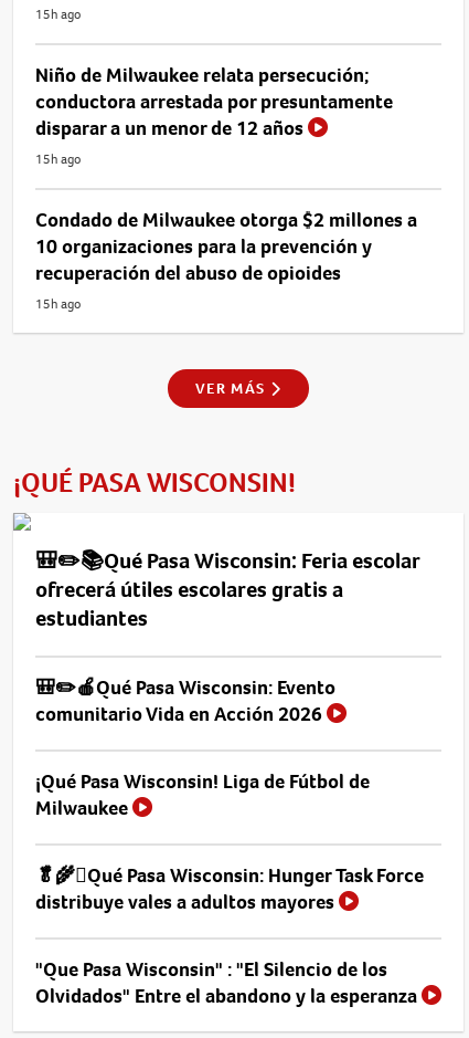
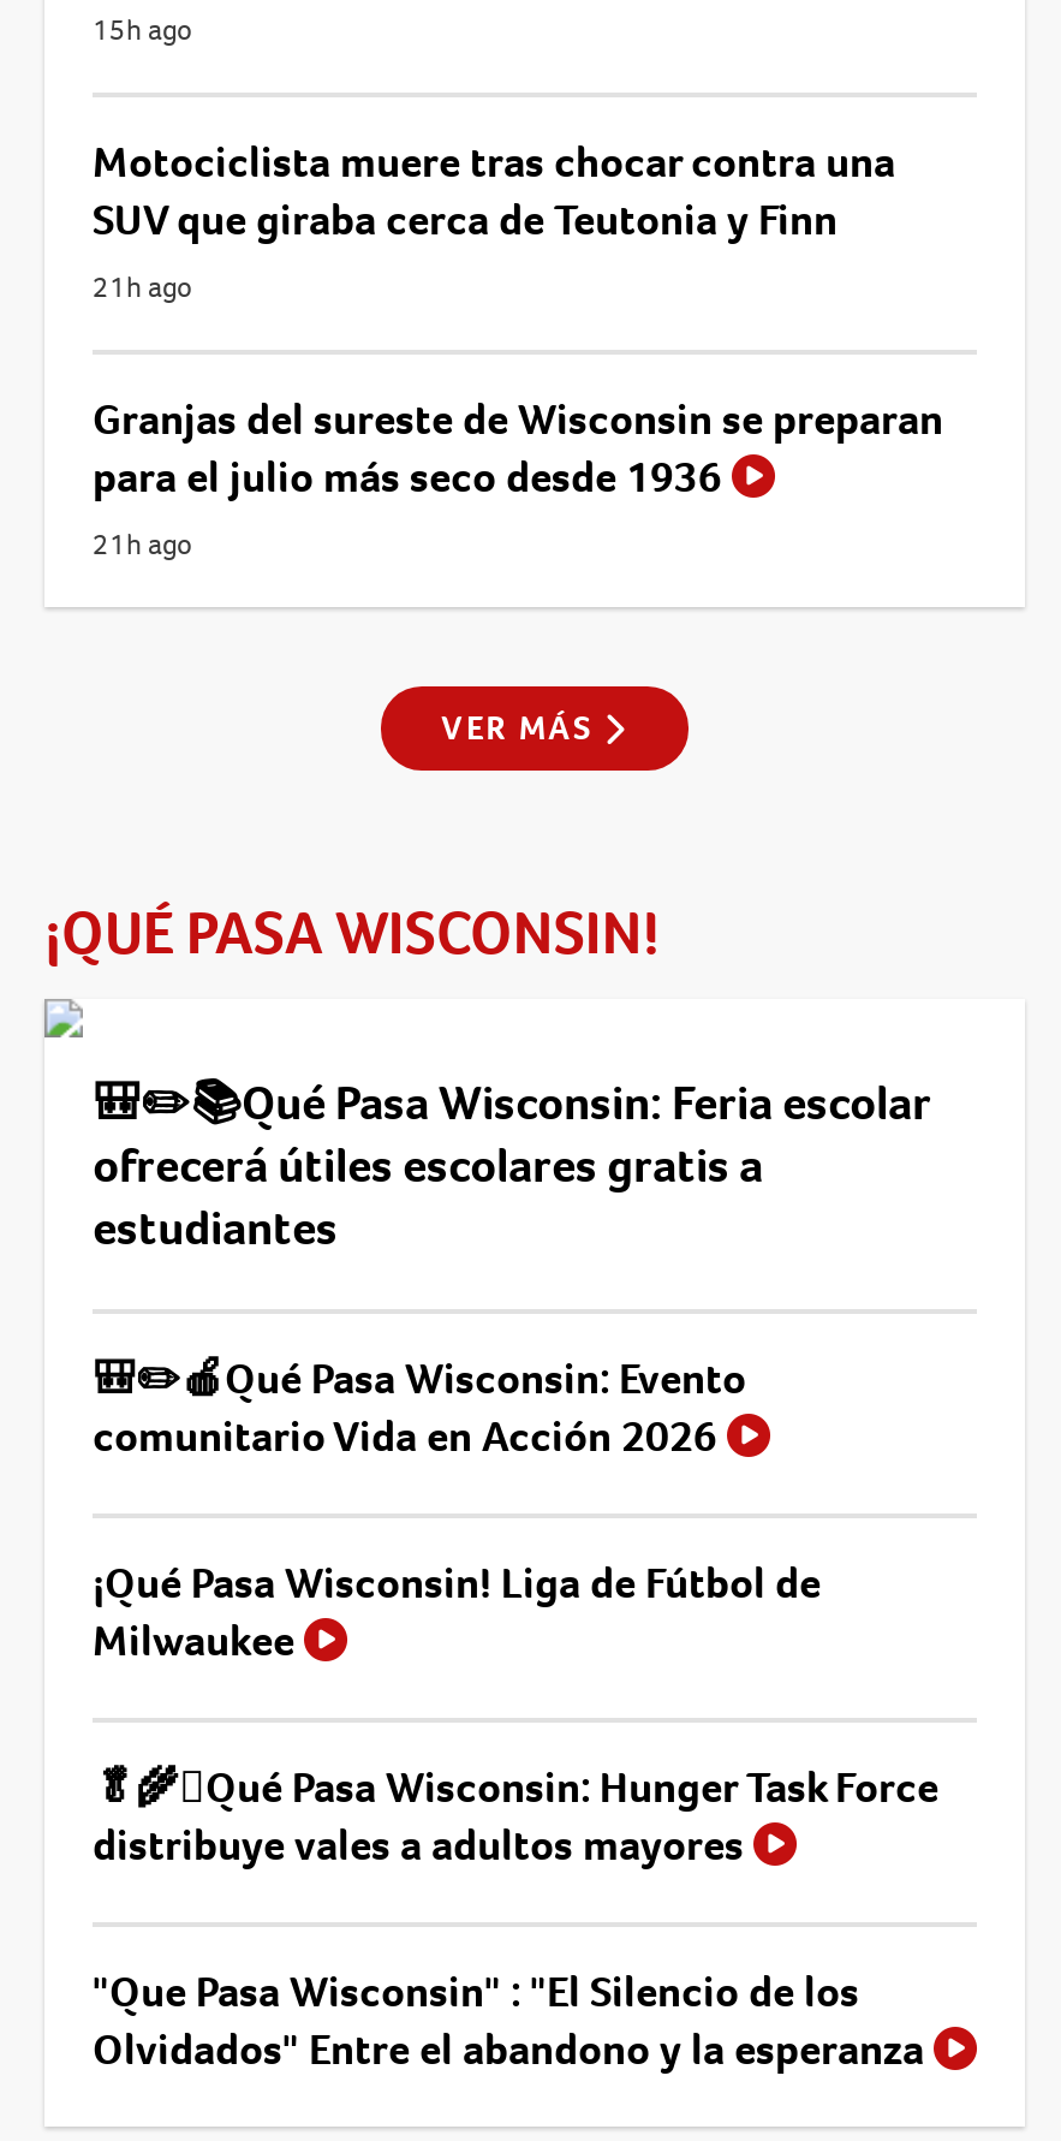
[35,62,393,168] Niño de Milwaukee relata persecución; | conductora arrestada por presuntamente | disparar a un menor de 12 años | 15h ago -> [93,133,895,306] Motociclista muere tras chocar contra una | SUV que giraba cerca de Teutonia y Finn | 21h ago
[35,207,417,313] Condado de Milwaukee otorga $2 millones a | 10 organizaciones para la prevención y | recuperación del abuso de opioides | 15h ago -> [93,390,943,564] Granjas del sureste de Wisconsin se preparan | para el julio más seco desde 1936 | 21h ago

